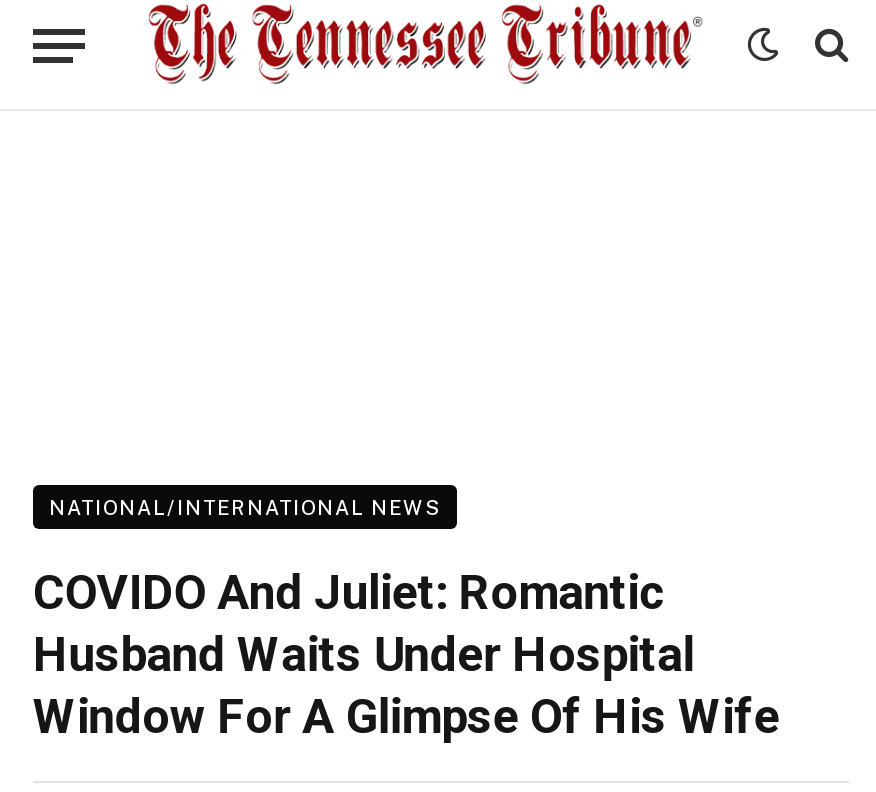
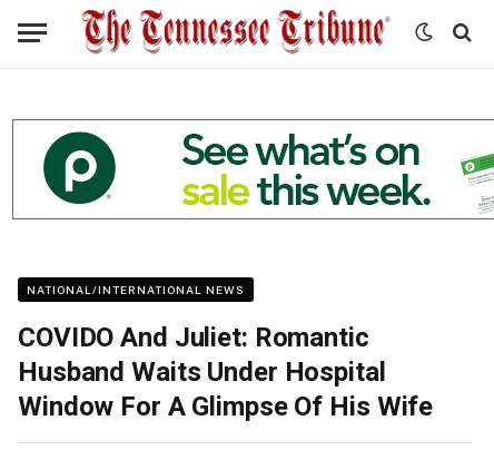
none -> [11,118,491,221] [image]

